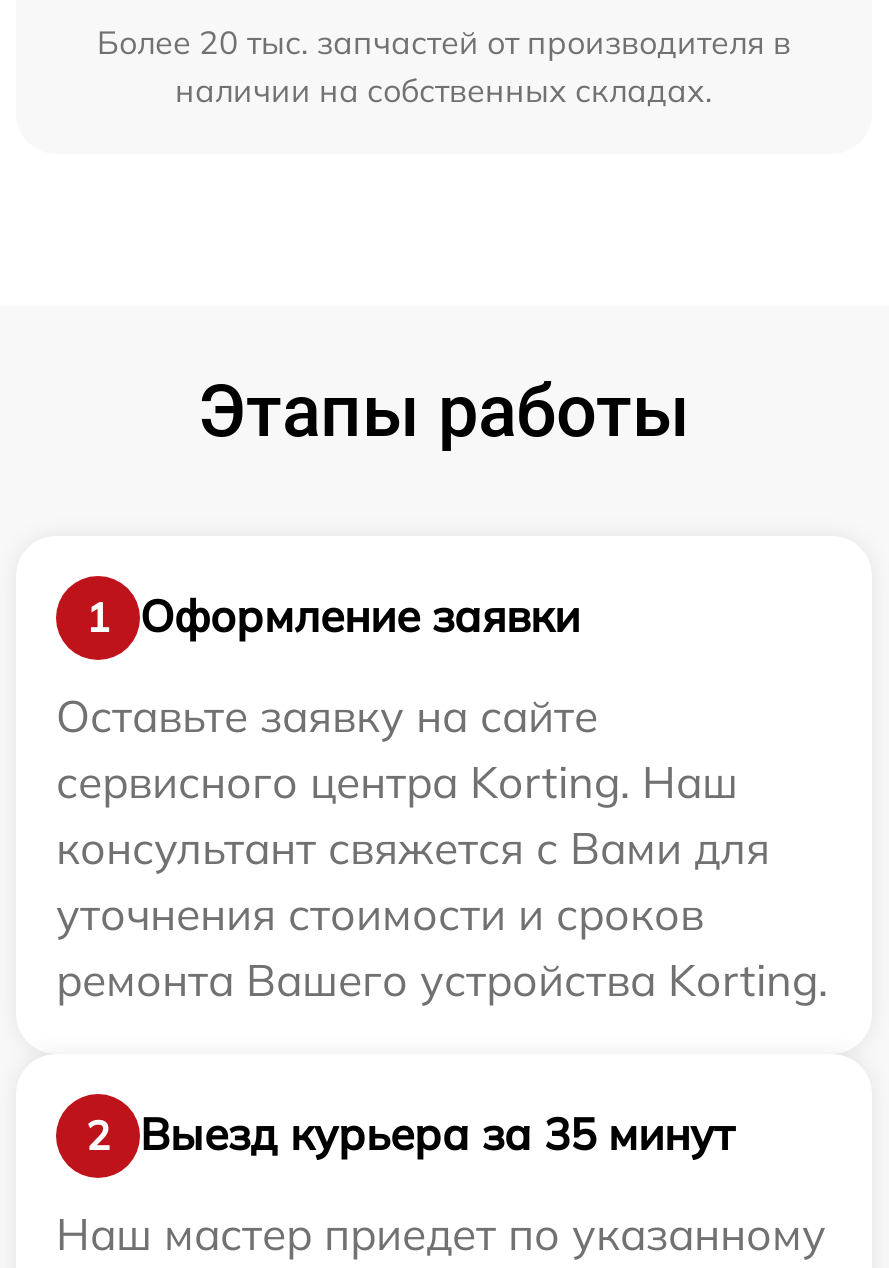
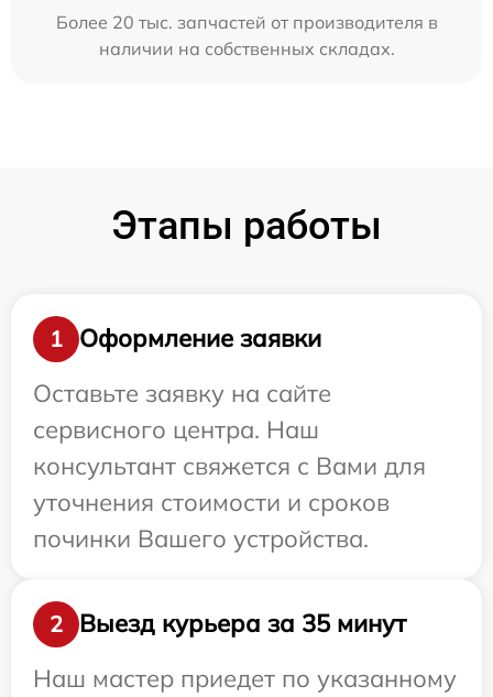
[56,754,738,810] сервисного центра Korting. Наш -> [33,414,319,445] сервисного центра. Наш
[56,952,828,1008] ремонта Вашего устройства Korting. -> [33,523,369,554] починки Вашего устройства.

